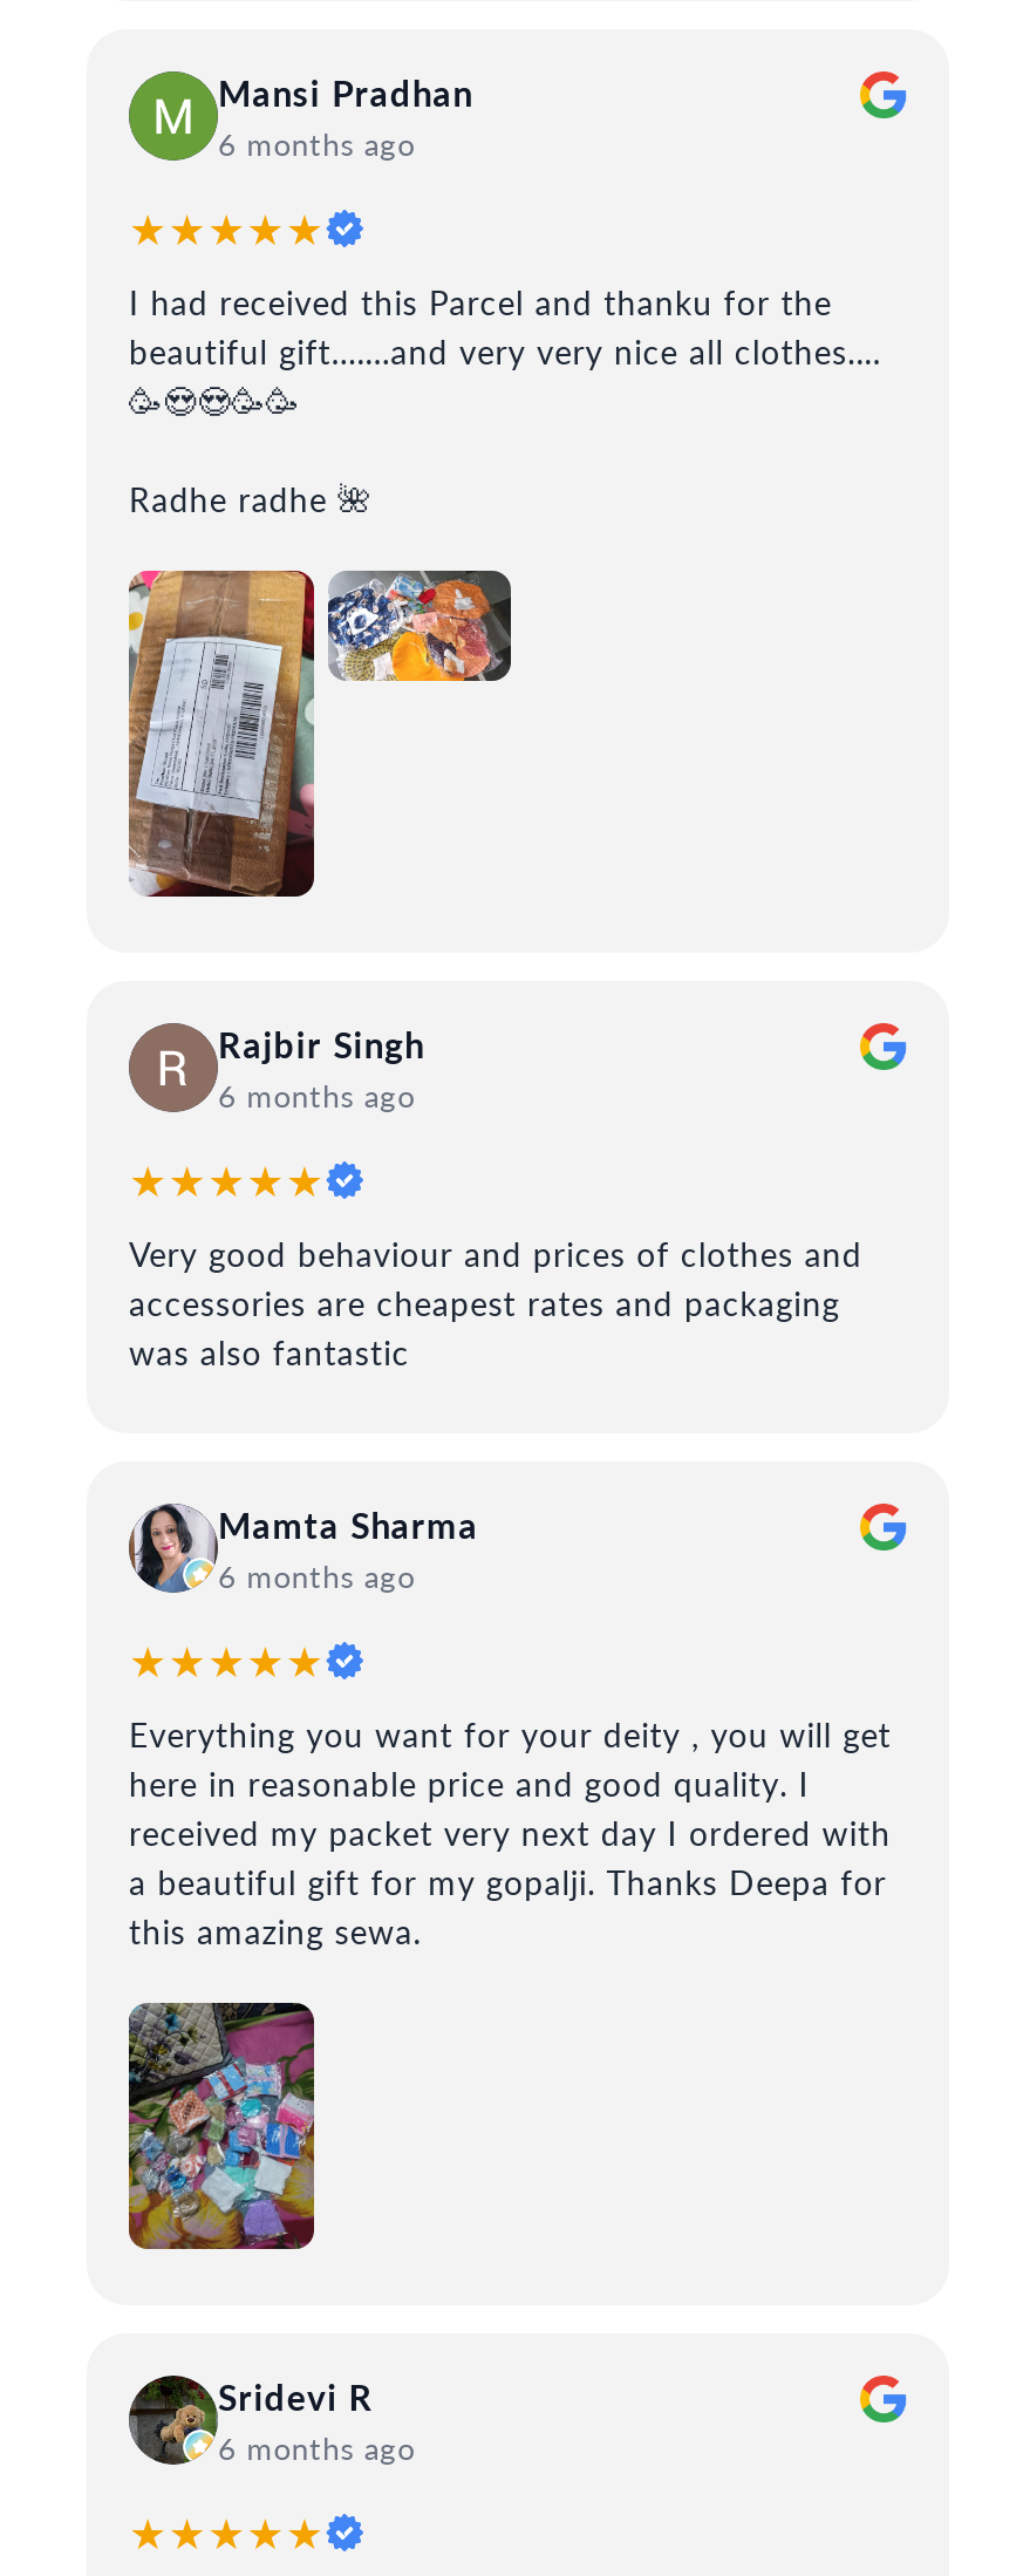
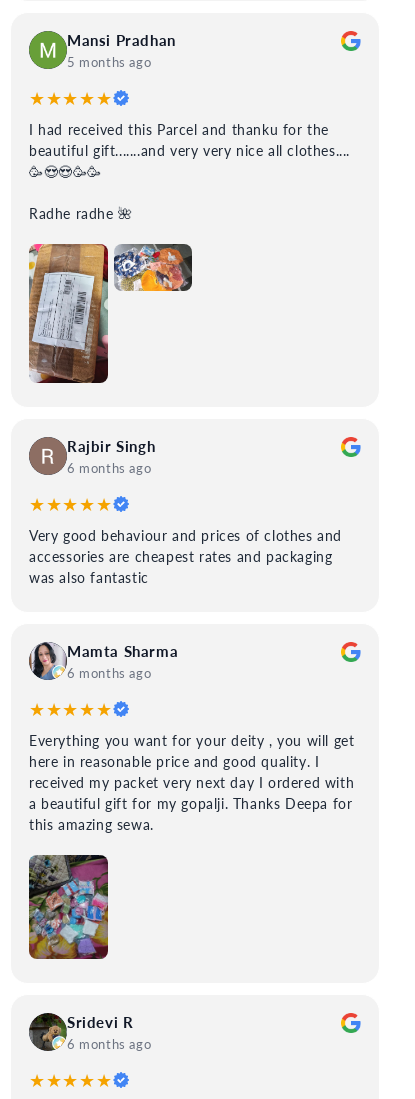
[218,126,415,163] 6 months ago -> [67,54,151,70] 5 months ago

